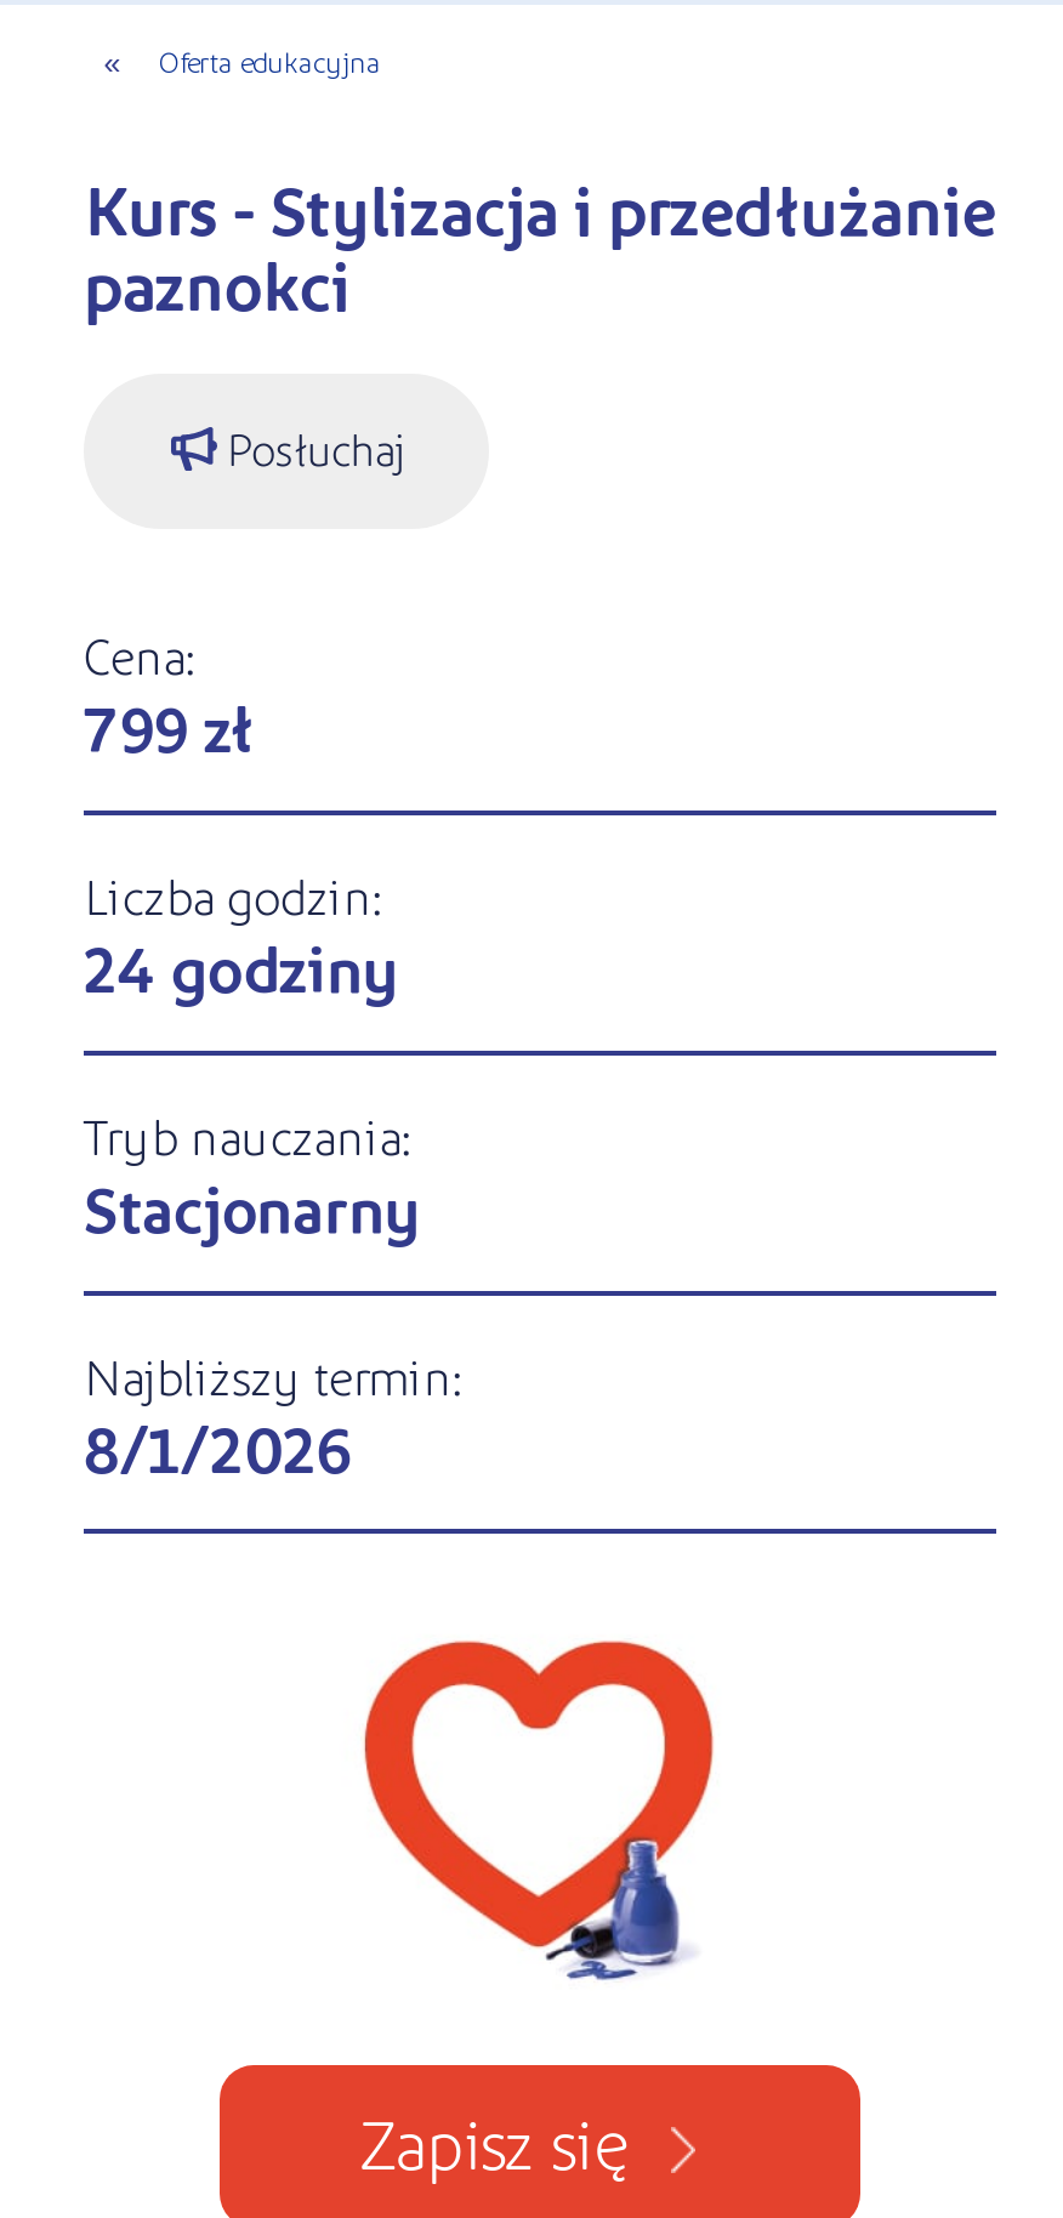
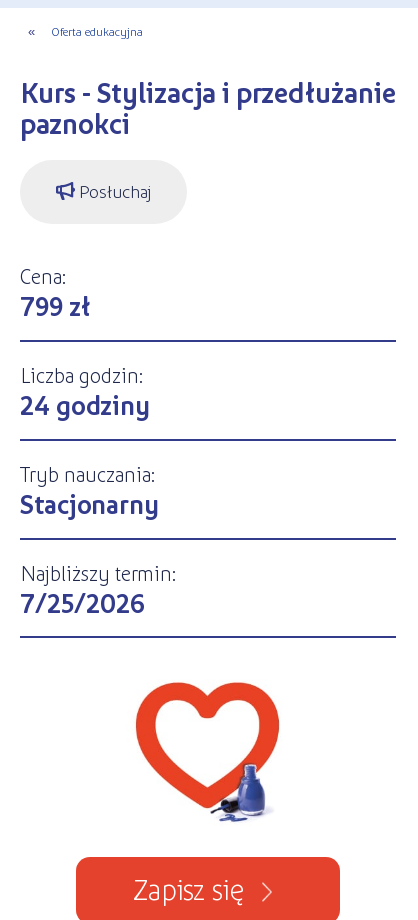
[83,1406,353,1486] 8/1/2026 -> [20,585,145,618] 7/25/2026

